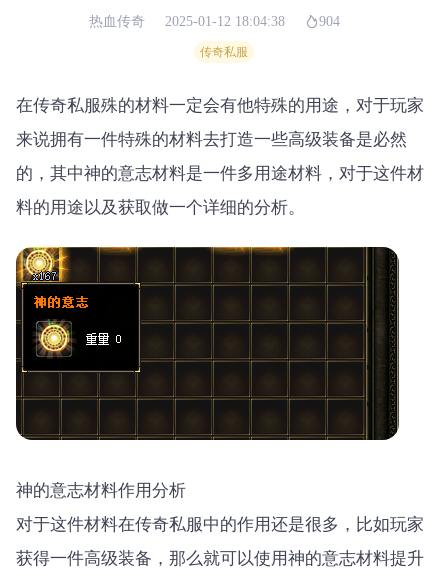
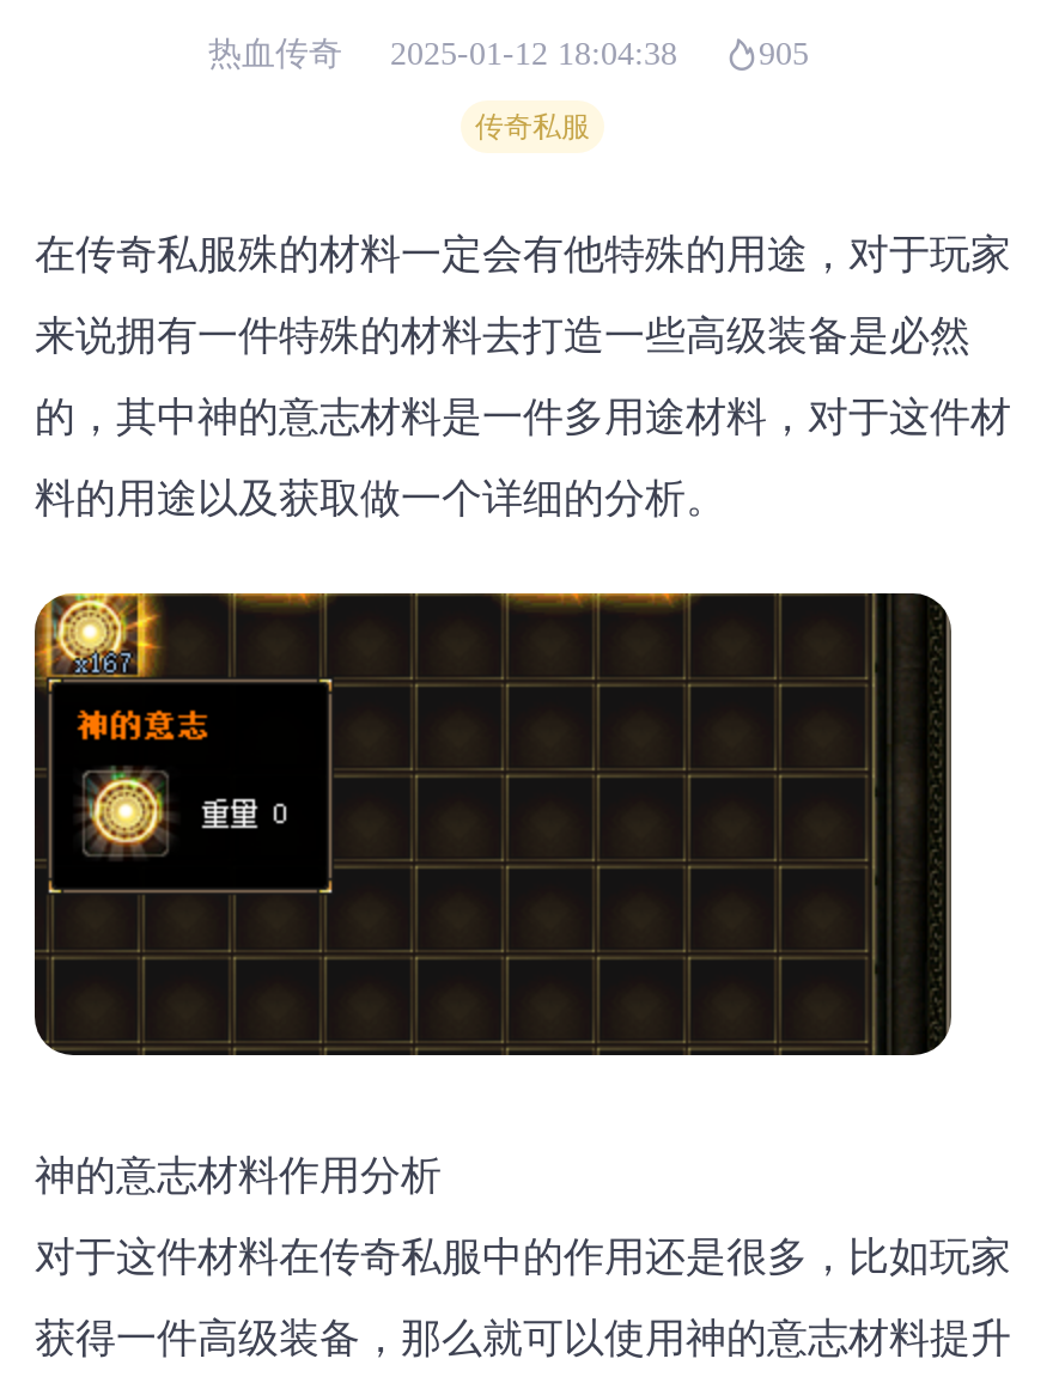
[318,14,339,29] 904 -> [759,36,809,72] 905

